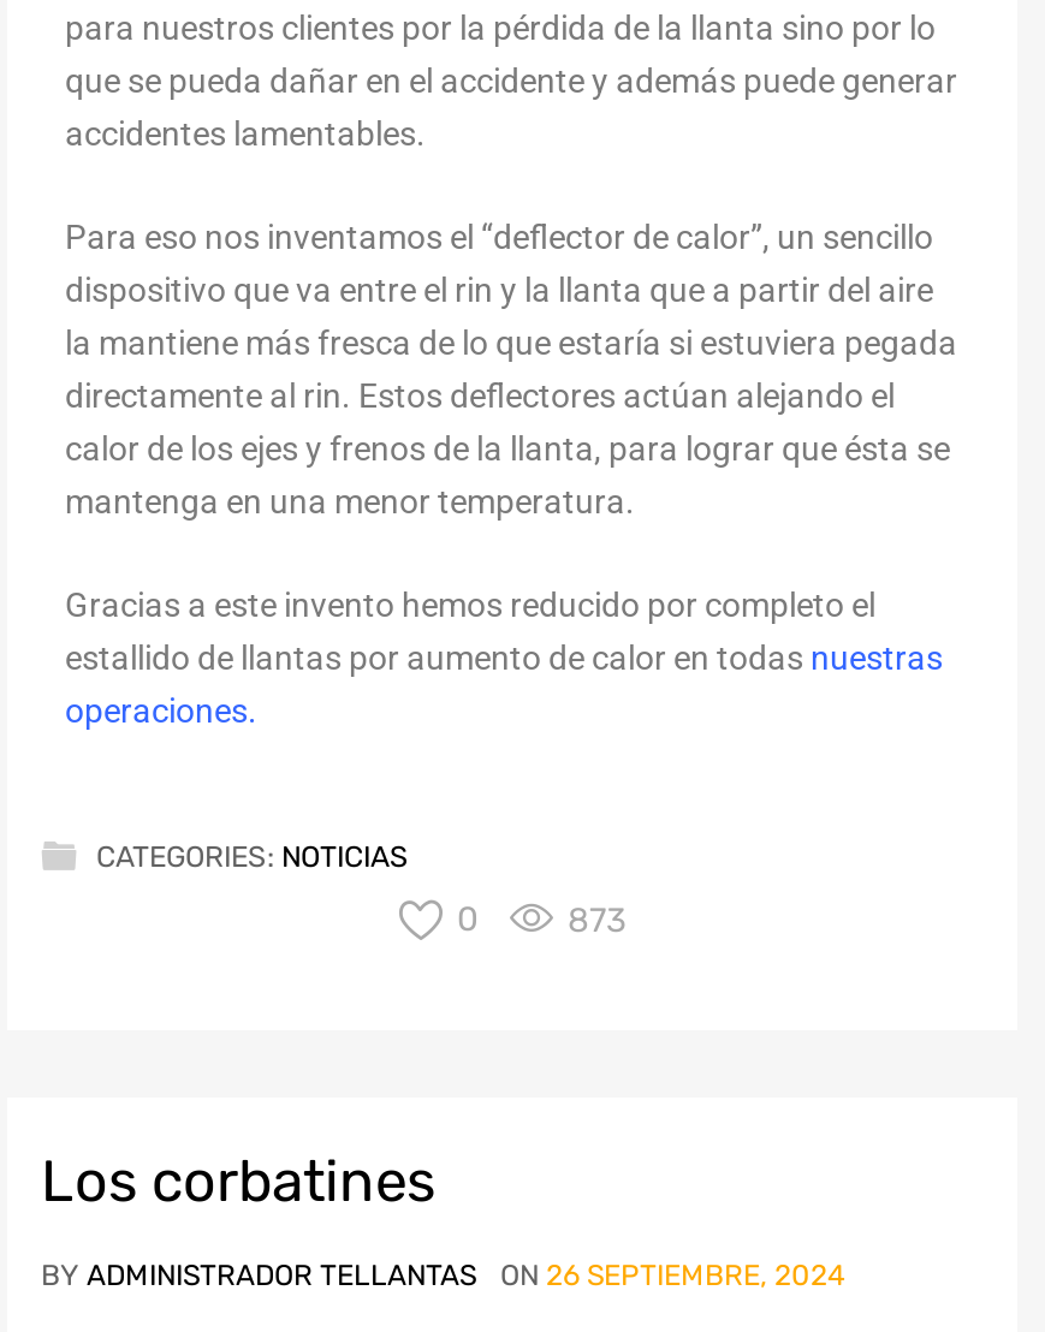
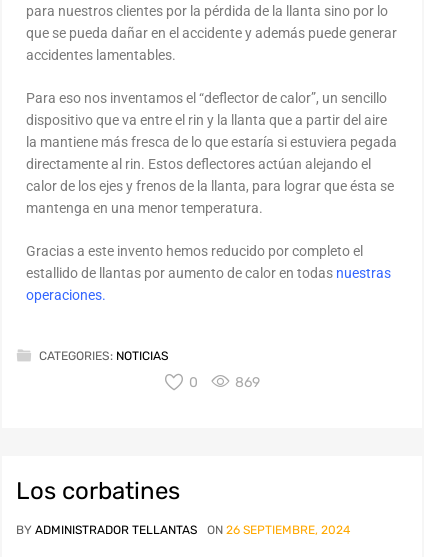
[568,899,625,940] 873 -> [234,374,259,391] 869

